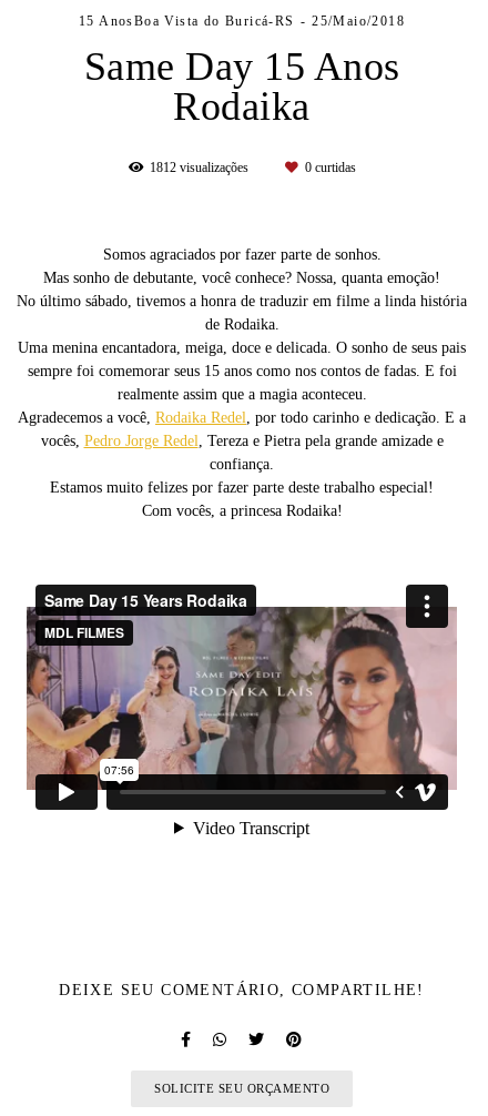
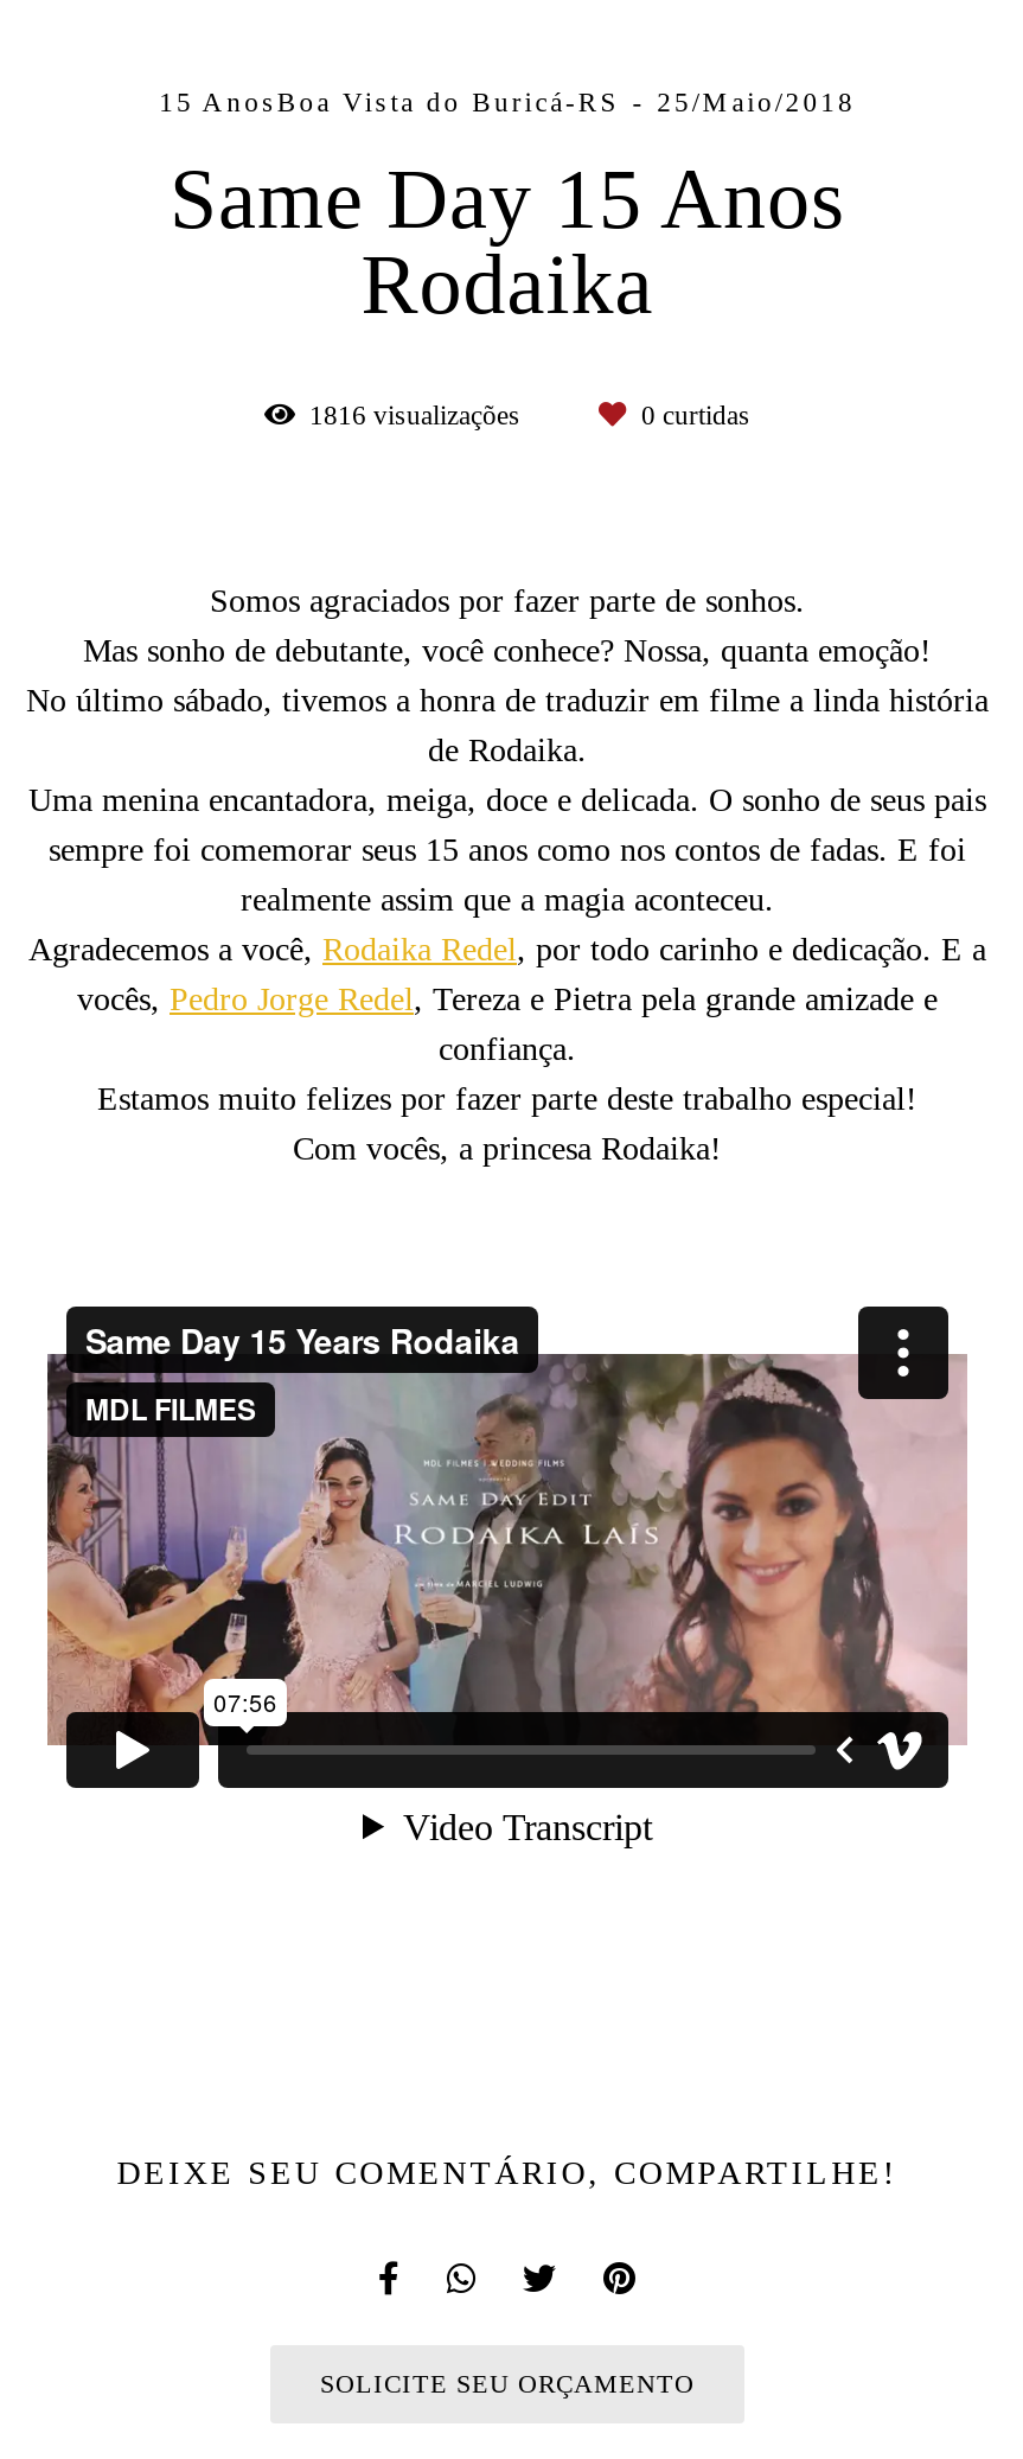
[149,161,251,175] 1812 visualizações -> [309,401,528,432] 1816 visualizações

